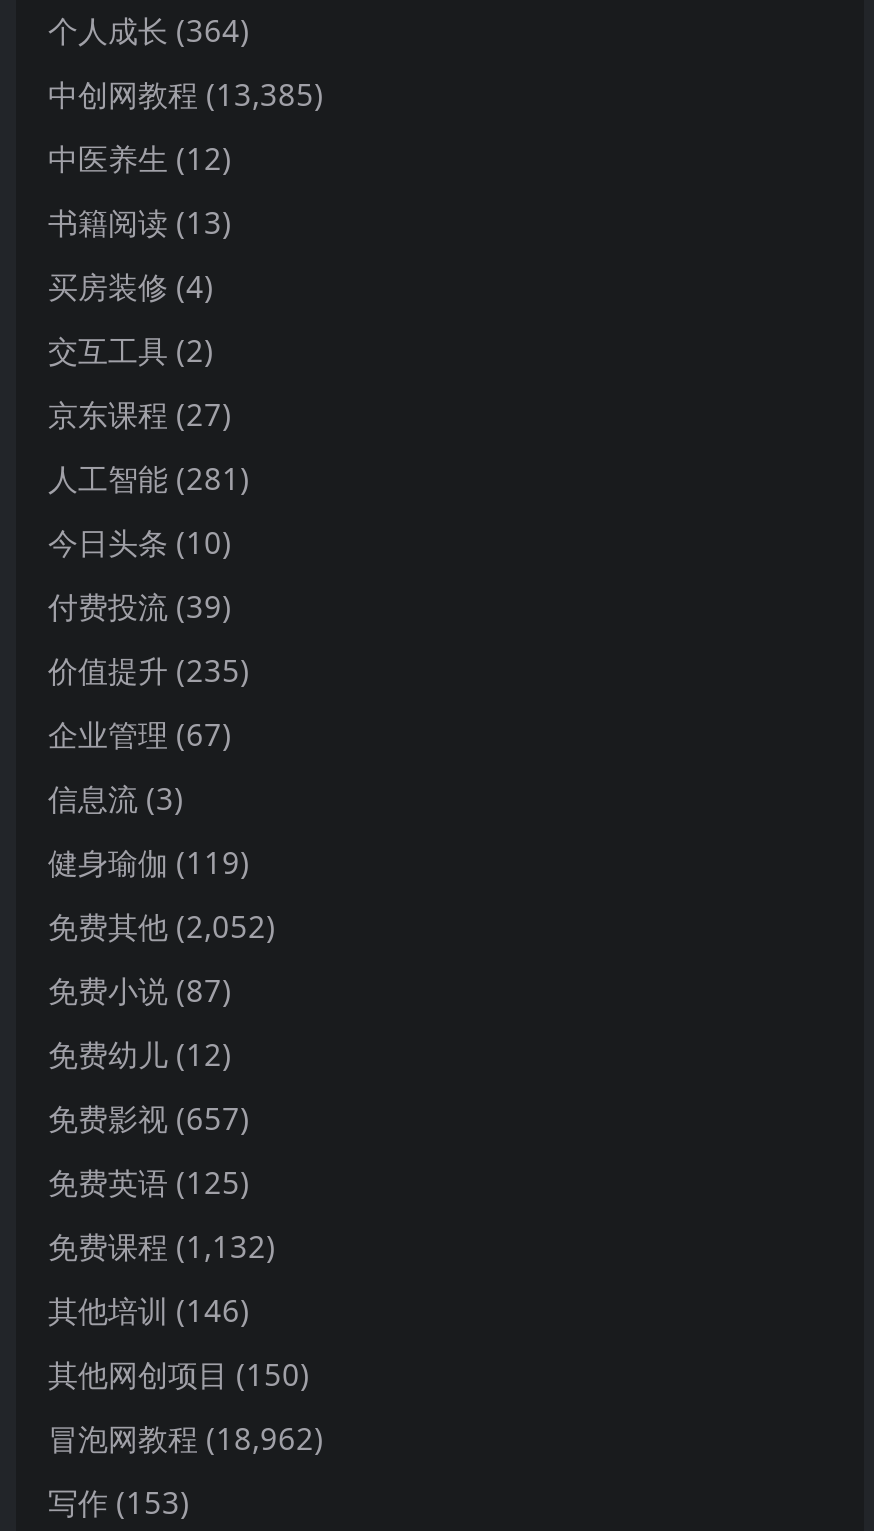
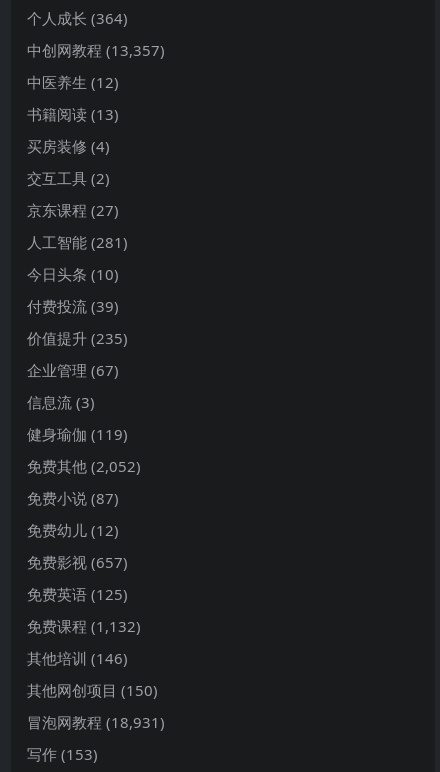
[48,74,324,114] 中创网教程(13,385) -> [27,40,165,60] 中创网教程(13,357)
[48,1418,324,1458] 冒泡网教程(18,962) -> [27,712,165,732] 冒泡网教程(18,931)

